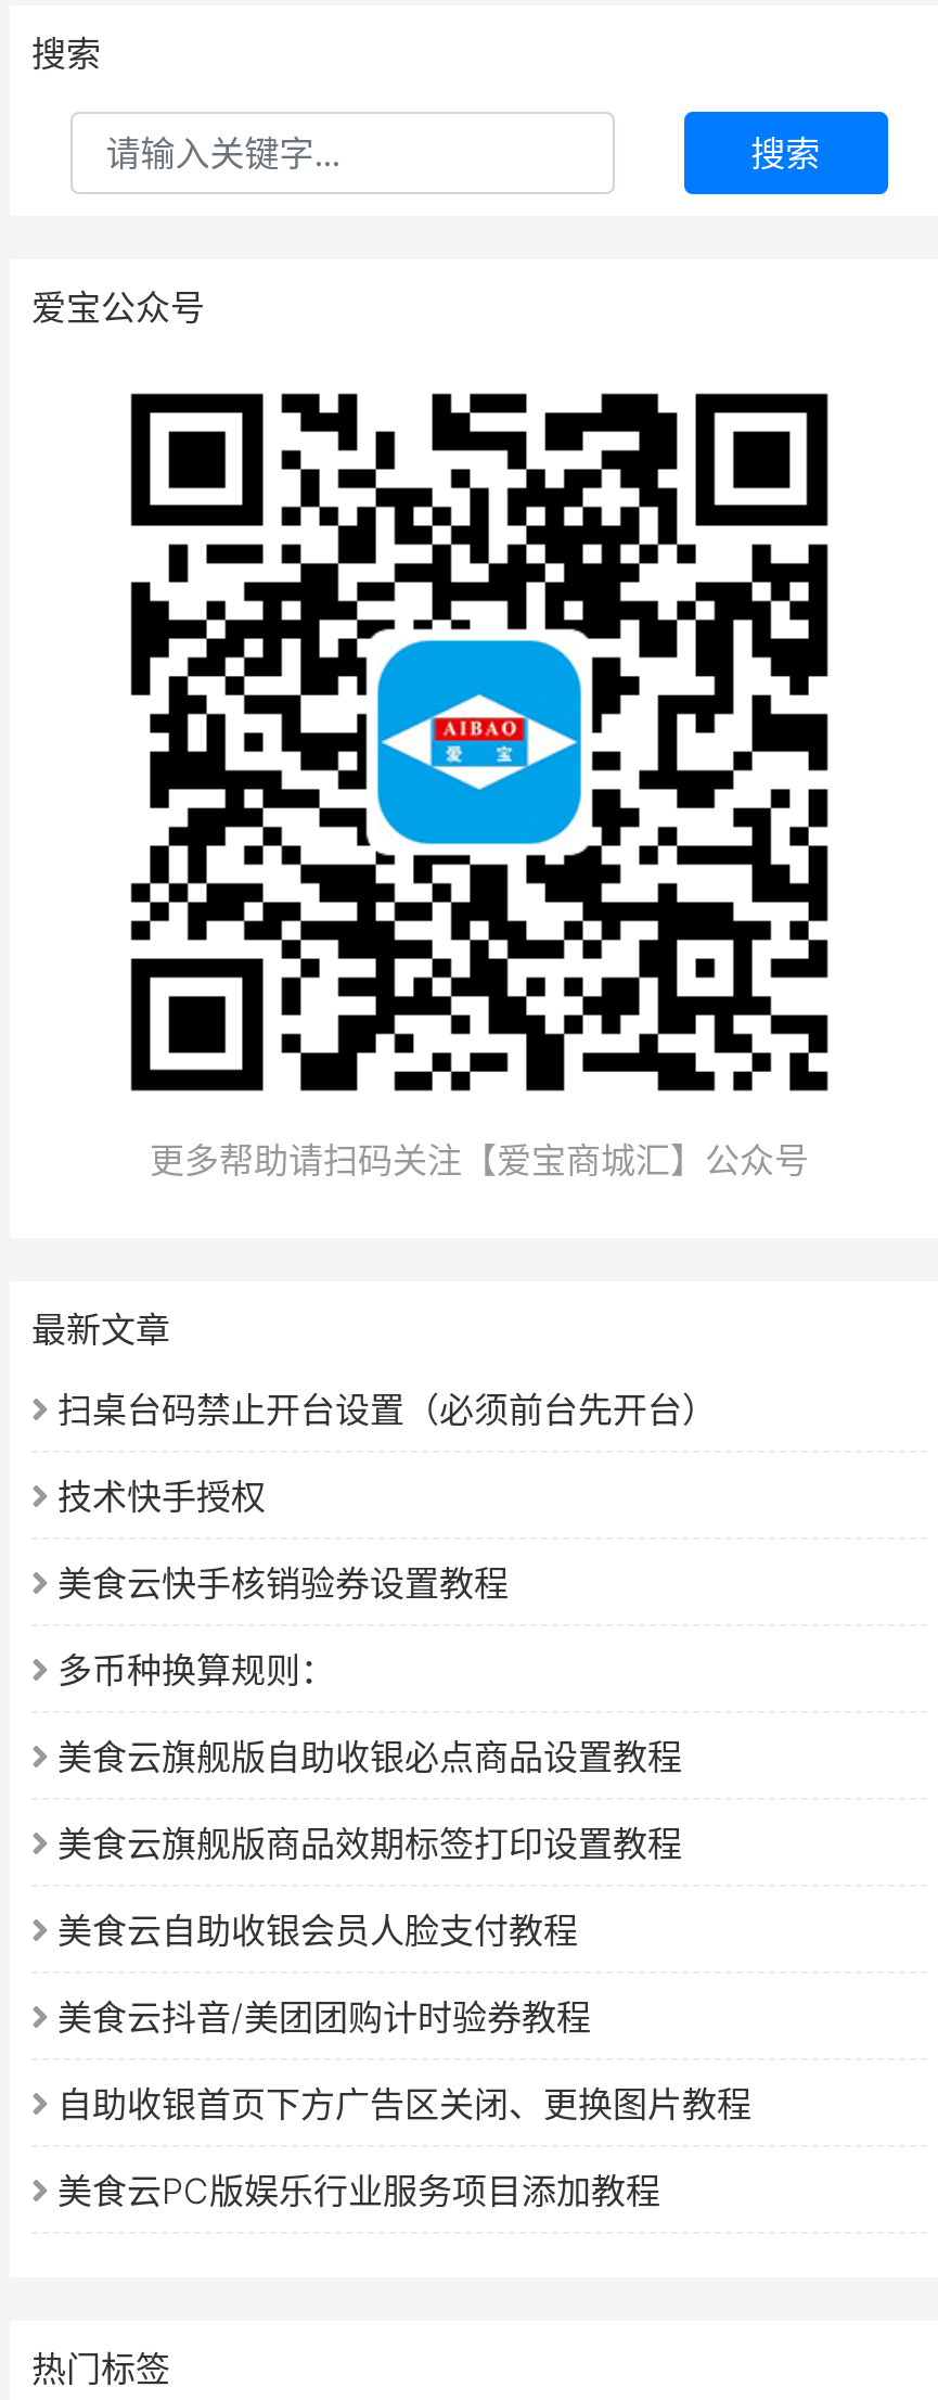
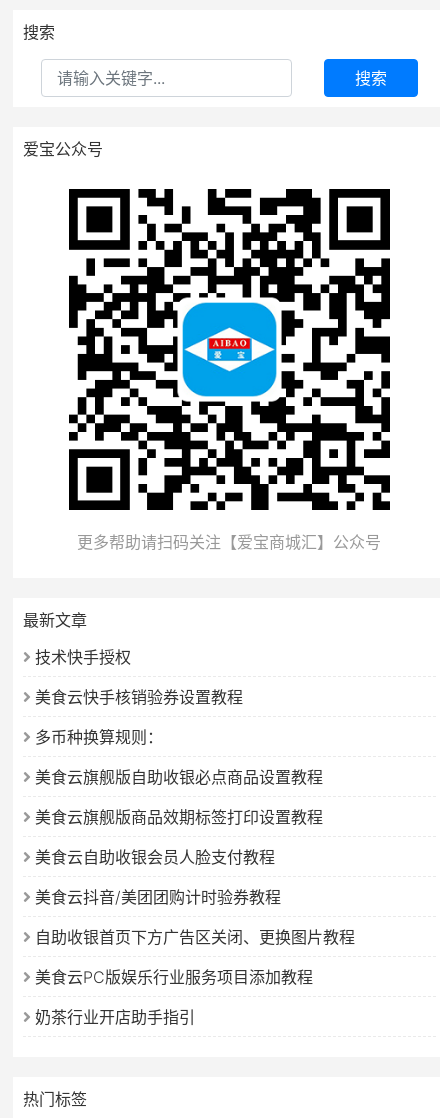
[57,1387,717,1430] 扫桌台码禁止开台设置（必须前台先开台） -> none
moved [57,1473,751,2211] -> [35,646,355,986]: 技术快手授权 | 美食云快手核销验券设置教程 | 多币种换算规则： | ... | 自助收银首页下方广告区关闭、更换图片教程 | 美食云PC版娱乐行业服务项目添加教程
none -> [35,1006,195,1026] 奶茶行业开店助手指引

